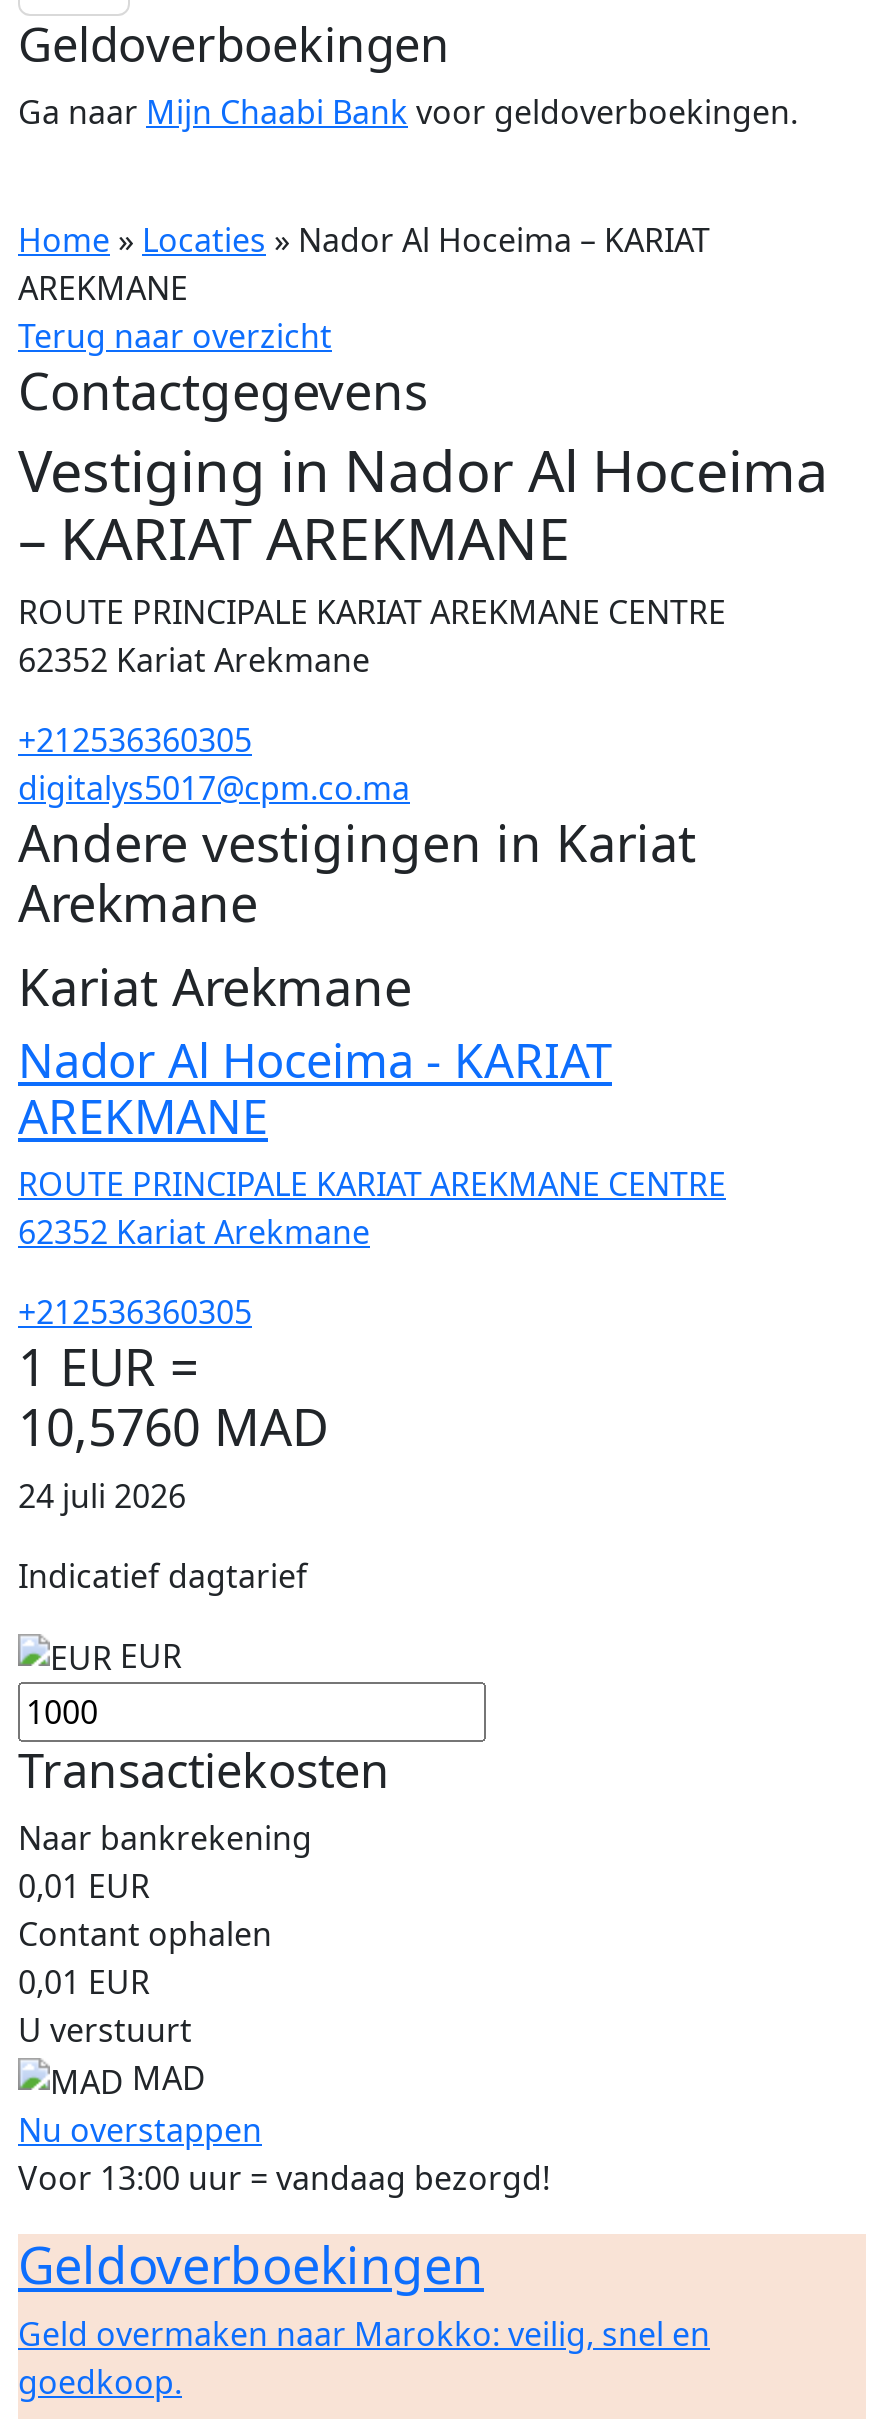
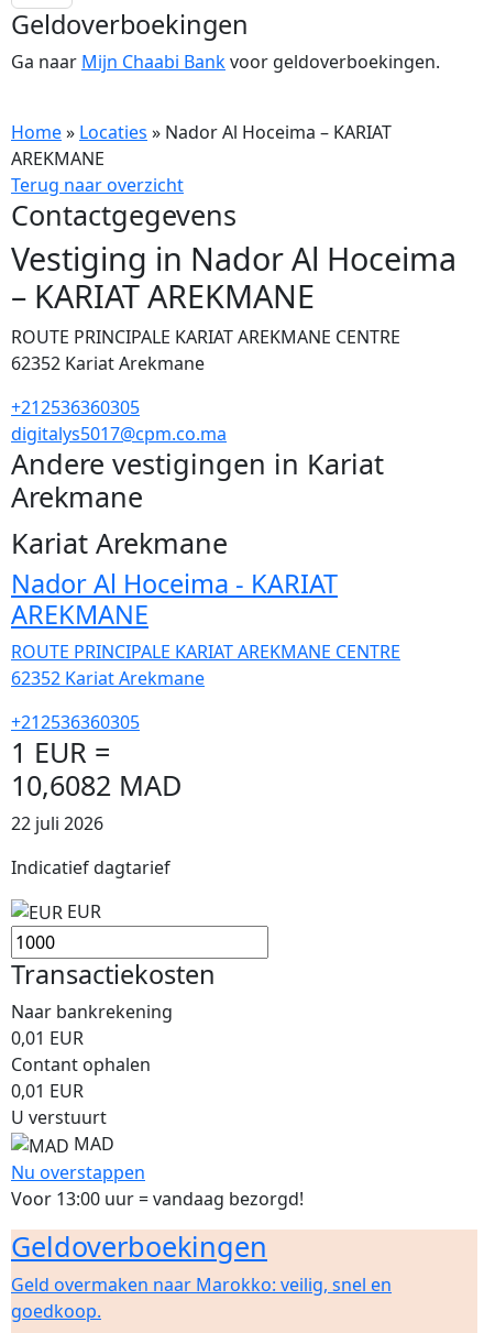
[18,1391,328,1459] 10,5760 MAD -> [11,766,182,803] 10,6082 MAD
[18,1473,186,1517] 24 juli 2026 -> [11,811,103,835] 22 juli 2026

